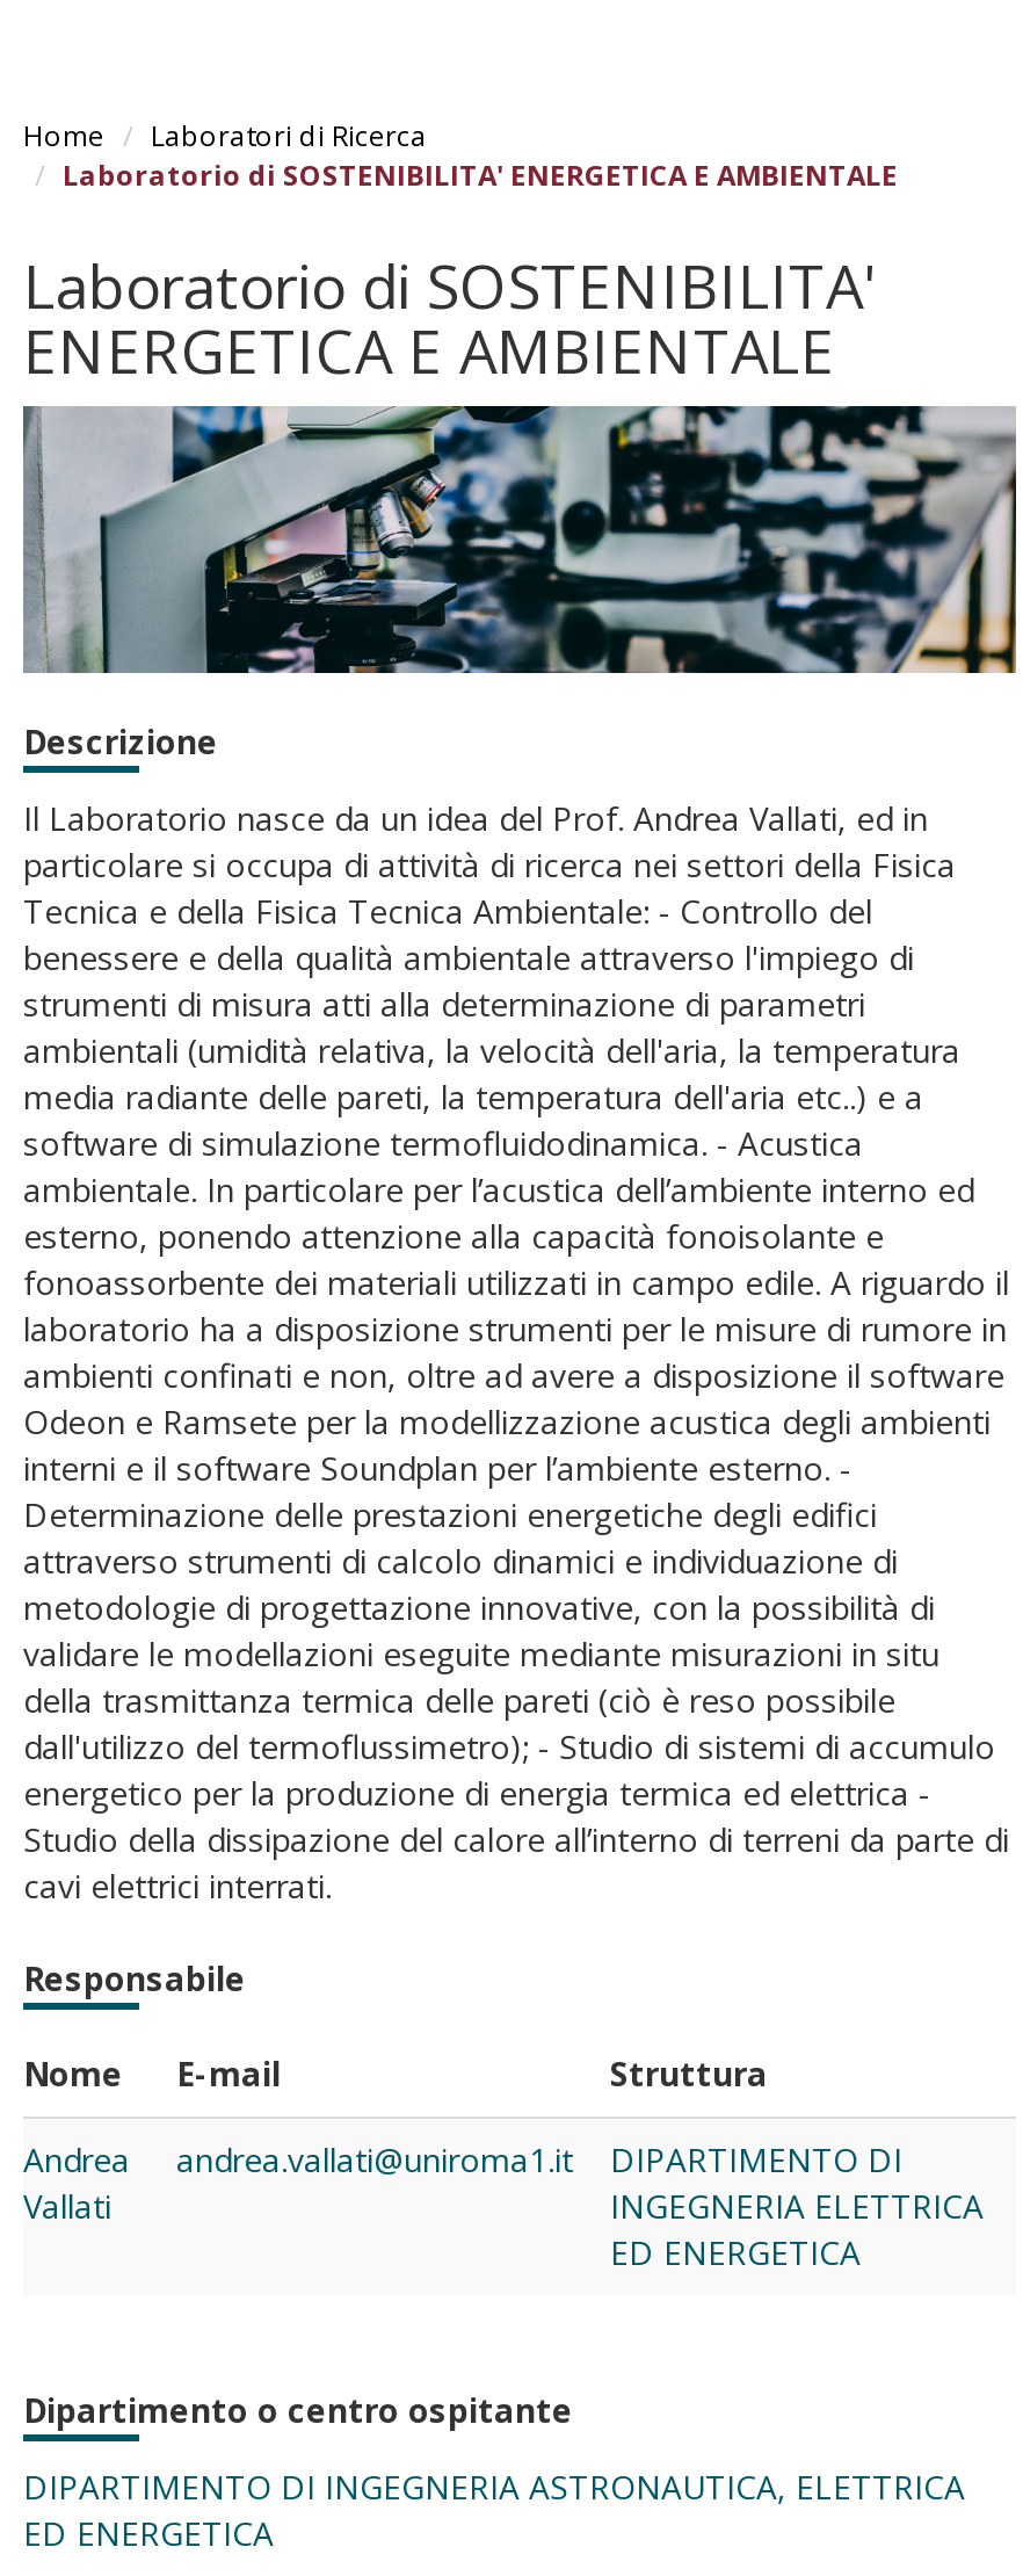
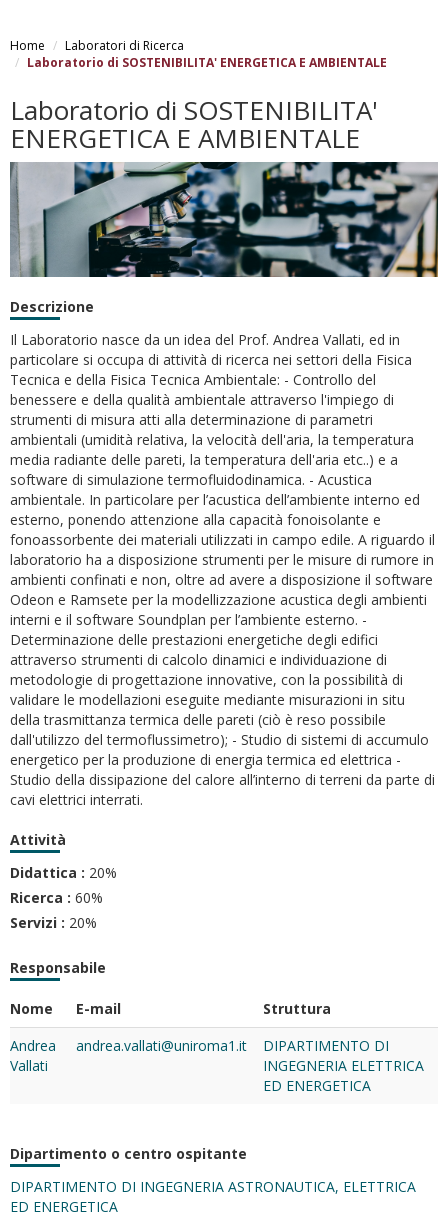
none -> [10,830,117,932] Attività | Didattica : 20% | Ricerca : 60% | Servizi : 20%

